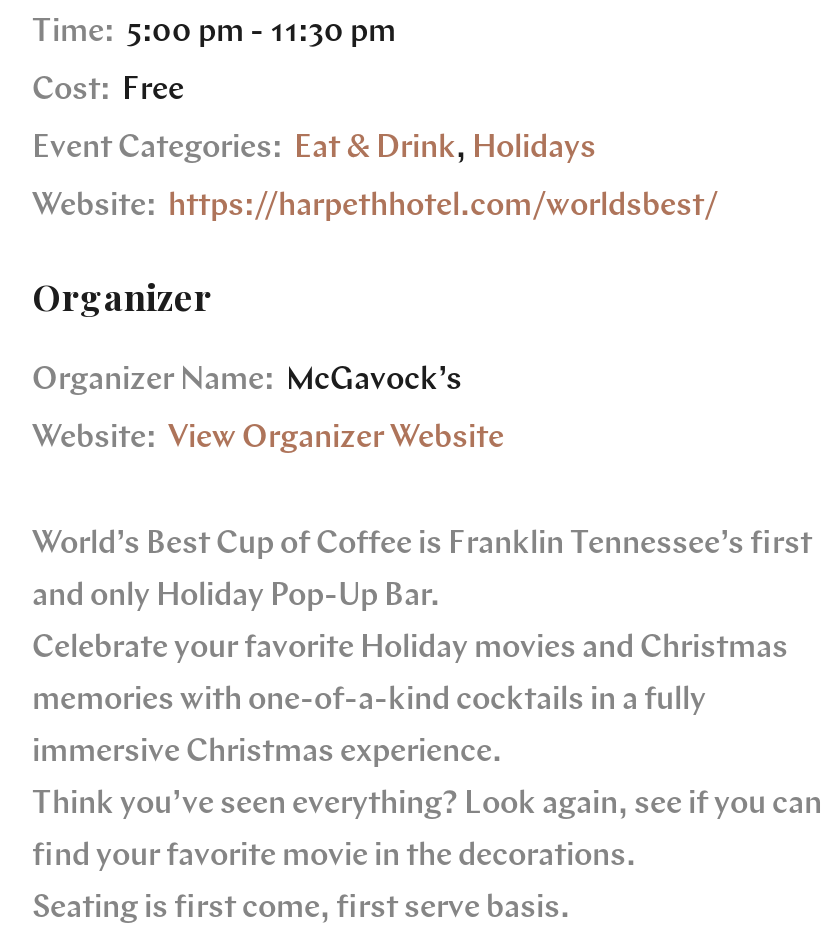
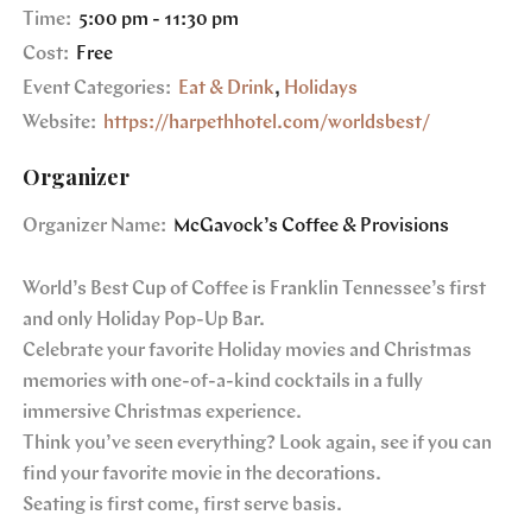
[32,364,504,454] Organizer Name: McGavock’s | Website: View Organizer Website -> [23,217,449,236] Organizer Name: McGavock’s Coffee & Provisions

